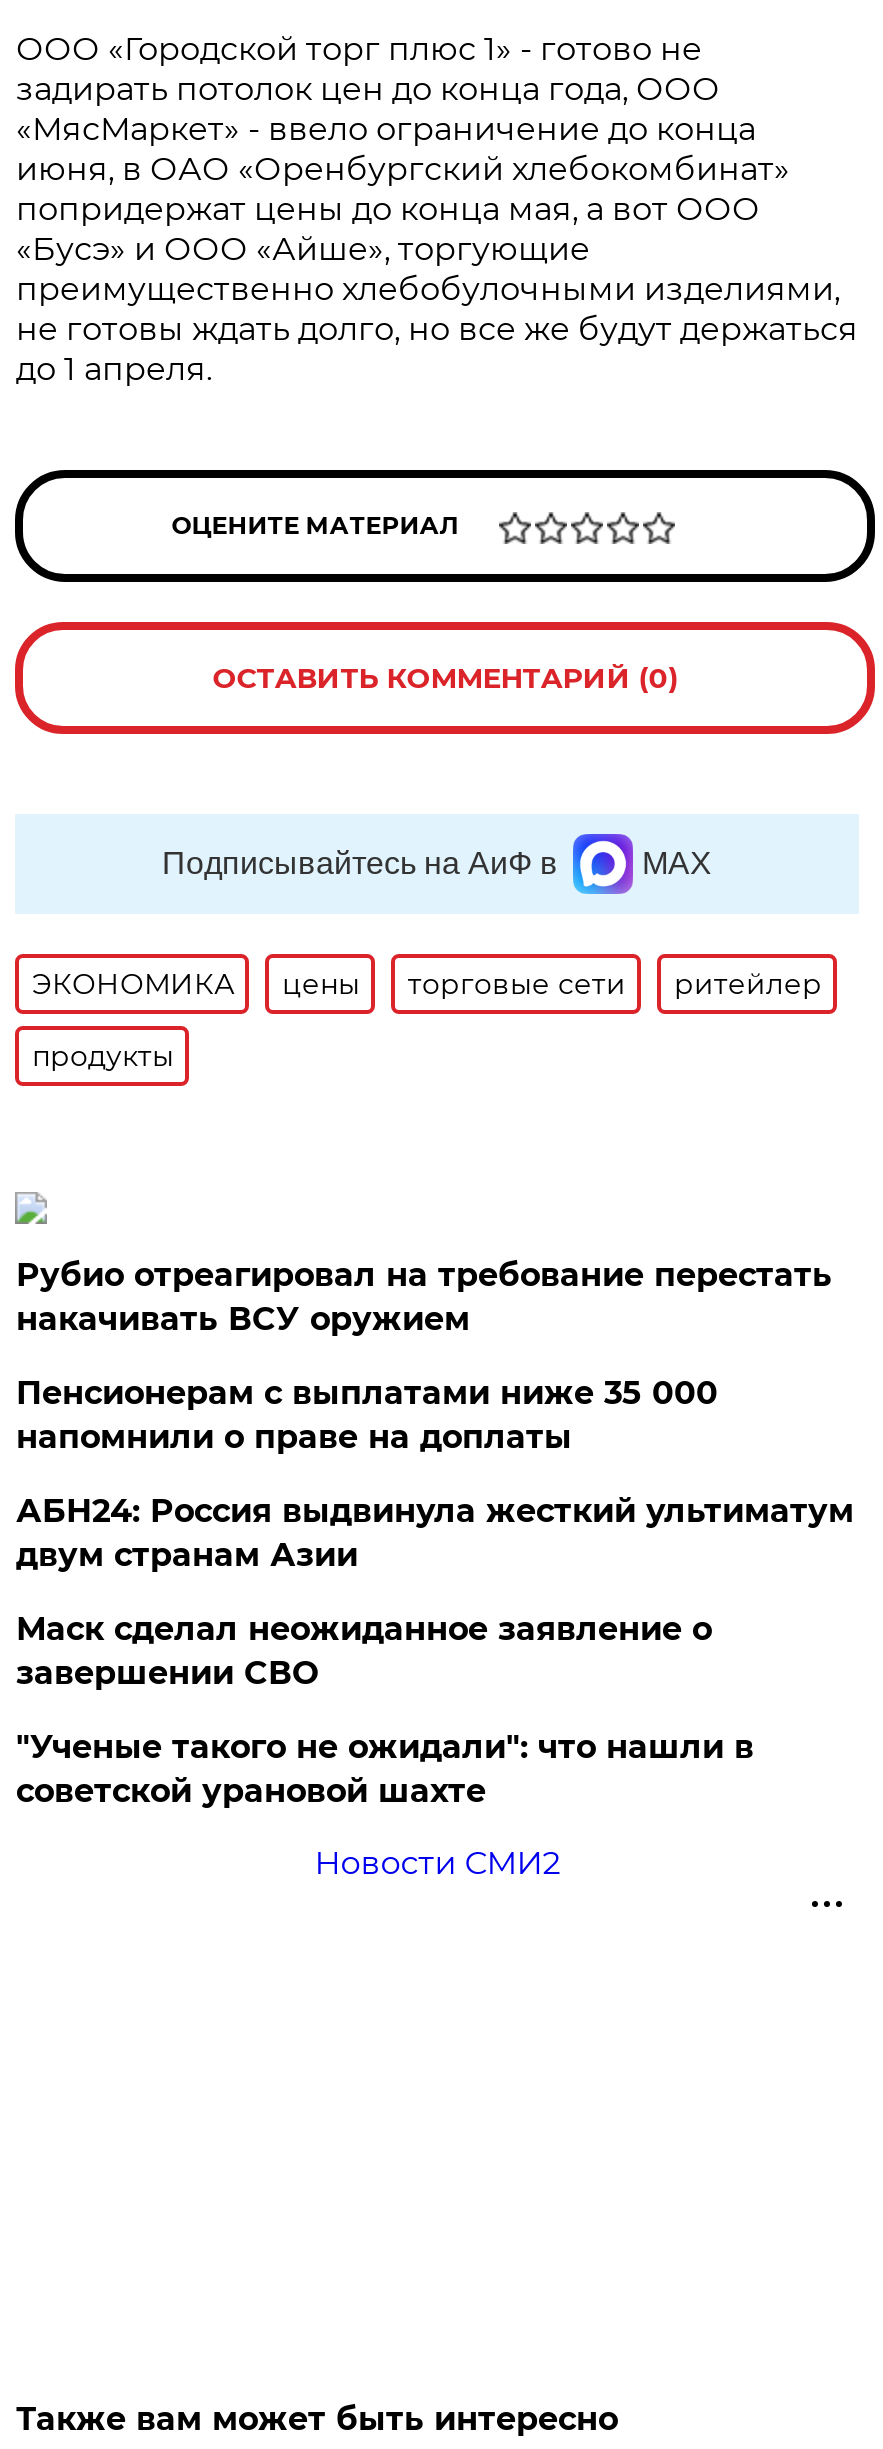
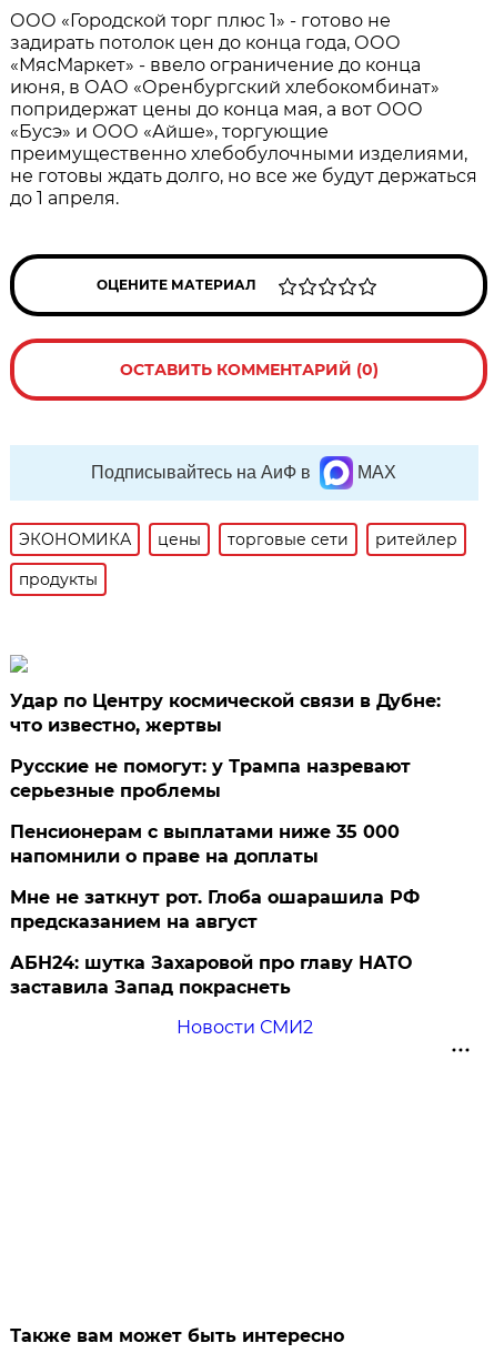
[16,1256,832,1338] Рубио отреагировал на требование перестать | накачивать ВСУ оружием -> [10,690,441,801] Удар по Центру космической связи в Дубне: | что известно, жертвы | Русские не помогут: у Трампа назревают | серьезные проблемы
moved [16,1374,718,1456] -> [10,821,400,867]: Пенсионерам с выплатами ниже 35 000 | напомнили о праве на доплаты
[16,1492,854,1810] АБН24: Россия выдвинула жесткий ультиматум | двум странам Азии | Маск сделал неожиданное заявление о | завершении СВО | "Ученые такого не ожидали": что нашли в | советской урановой шахте -> [10,887,420,998] Мне не заткнут рот. Глоба ошарашила РФ | предсказанием на август | АБН24: шутка Захаровой про главу НАТО | заставила Запад покраснеть

